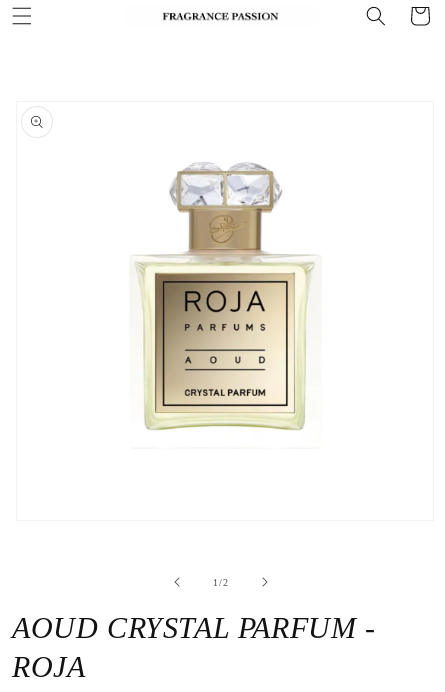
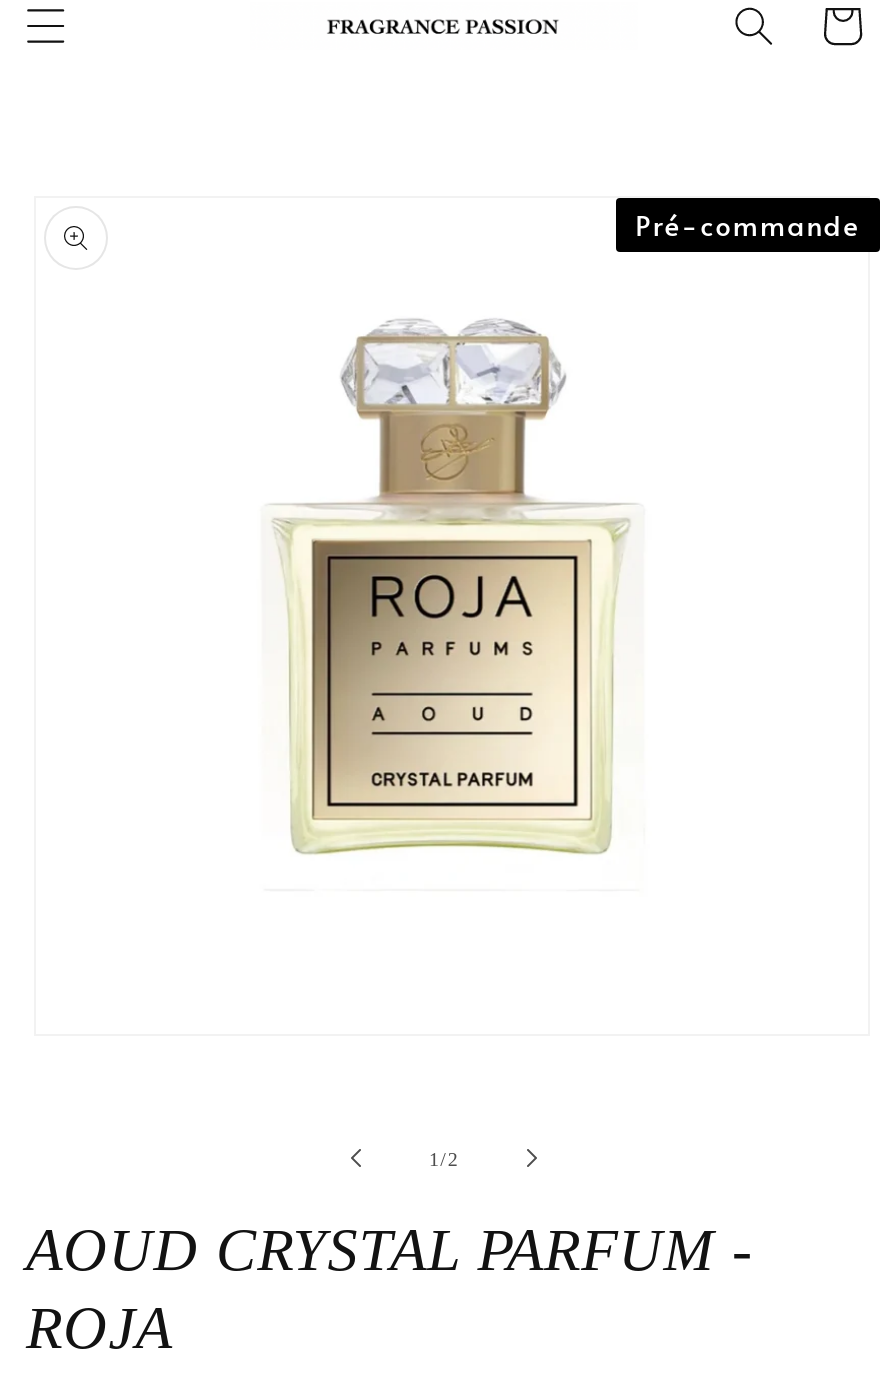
none -> [636,206,860,244] Pré-commande

